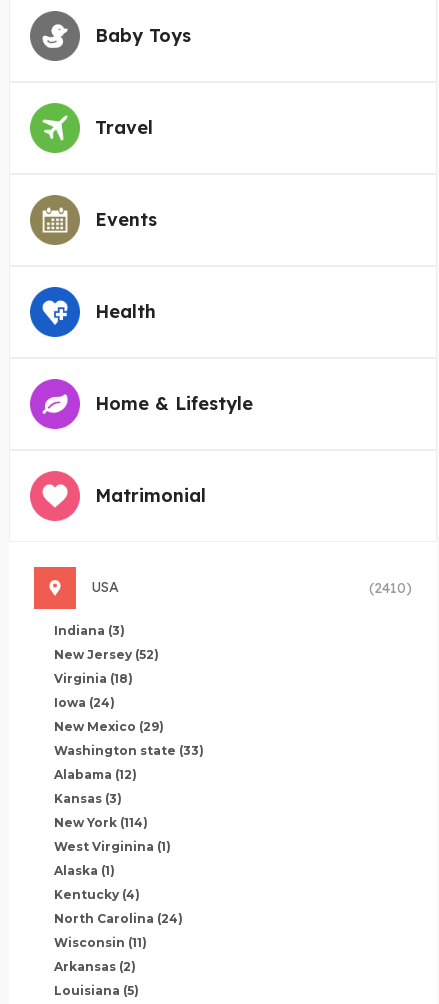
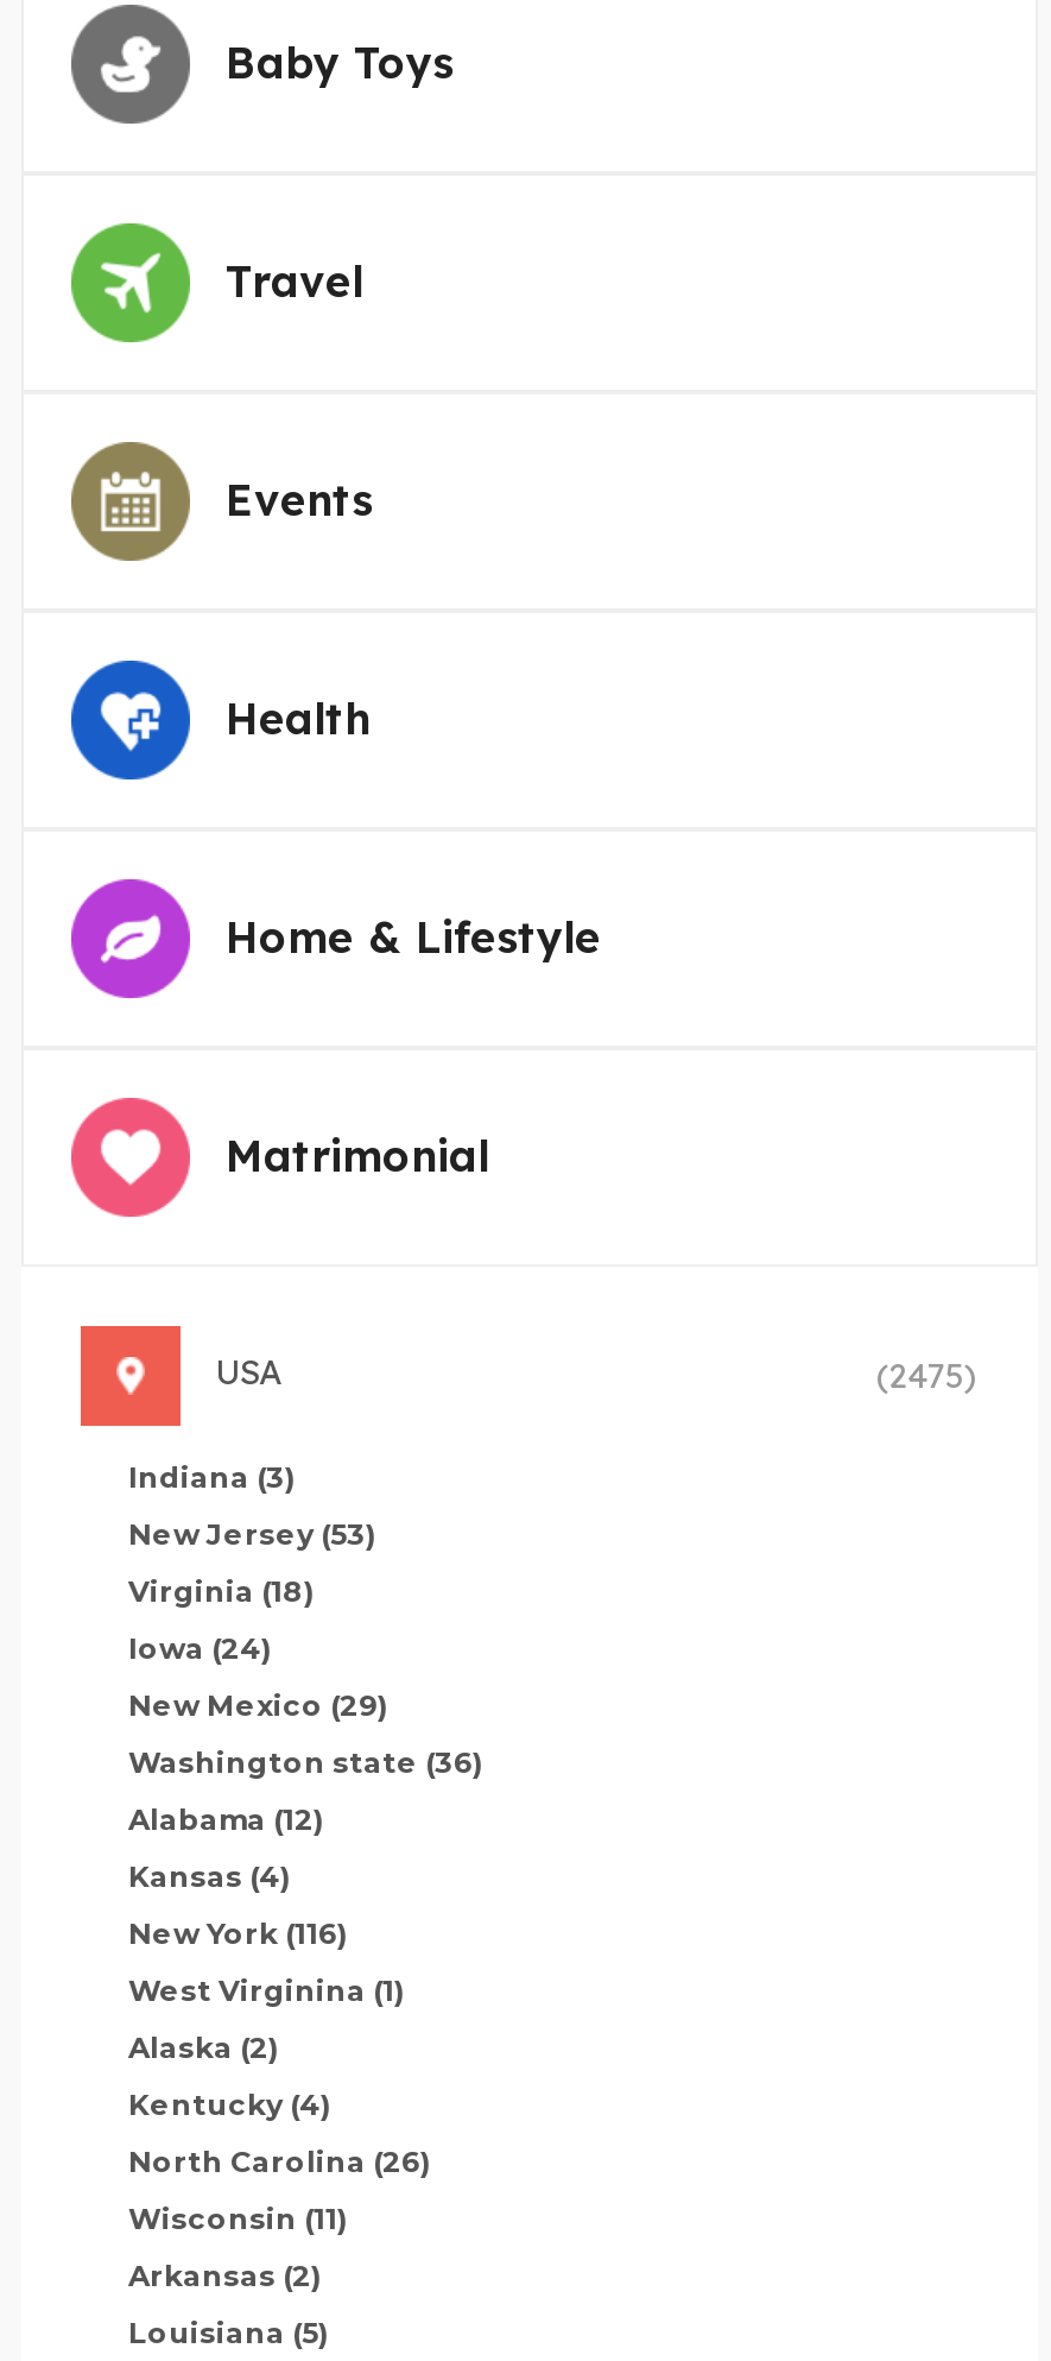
[369,579,412,597] (2410) -> [876,1354,979,1397] (2475)
[54,647,159,662] New Jersey (52) -> [128,1515,378,1551] New Jersey (53)
[54,743,204,758] Washington state (33) -> [128,1744,485,1779] Washington state (36)
[54,791,122,806] Kansas (3) -> [128,1858,292,1893] Kansas (4)
[54,815,148,830] New York (114) -> [128,1915,349,1950] New York (116)
[54,863,115,878] Alaska (1) -> [128,2029,280,2064] Alaska (2)
[54,911,183,926] North Carolina (24) -> [128,2143,432,2178] North Carolina (26)

